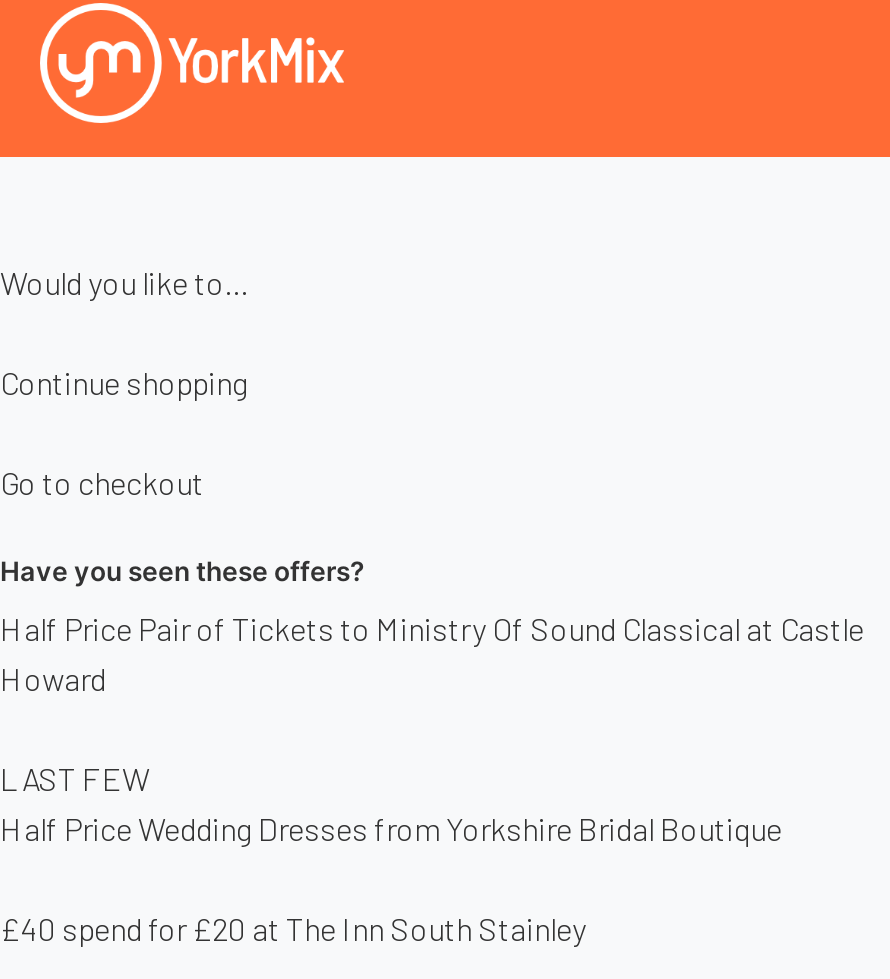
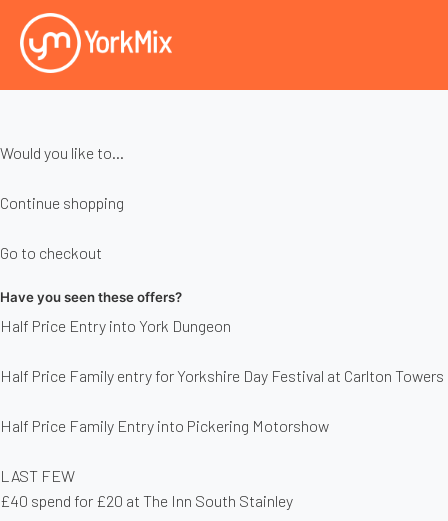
[0,609,864,697] Half Price Pair of Tickets to Ministry Of Sound Classical at Castle | Howard -> [0,316,444,435] Half Price Entry into York Dungeon | Half Price Family entry for Yorkshire Day Festival at Carlton Towers | Half Price Family Entry into Pickering Motorshow
moved [0,759,150,797] -> [0,466,75,485]: LAST FEW
[0,809,782,847] Half Price Wedding Dresses from Yorkshire Bridal Boutique -> none

